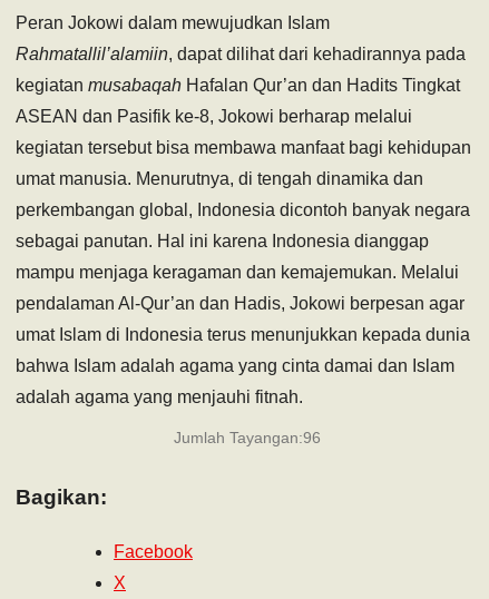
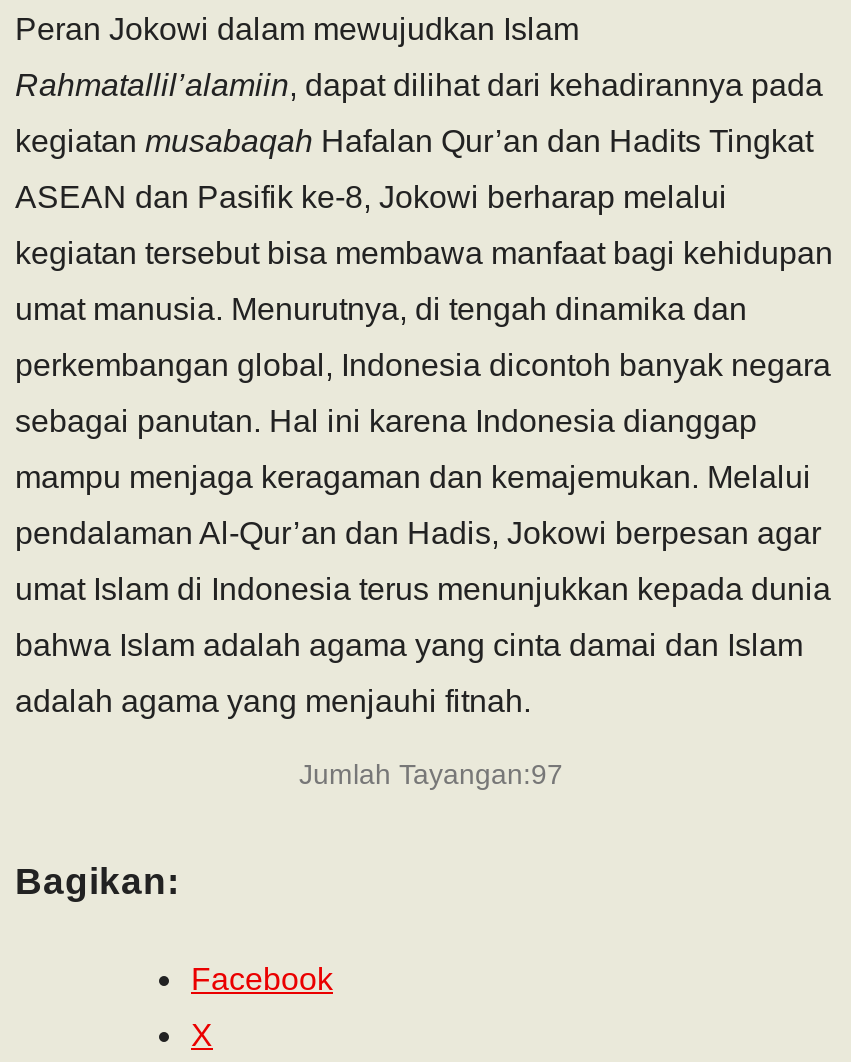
[174,429,321,447] Jumlah Tayangan:96 -> [299,758,563,790] Jumlah Tayangan:97

